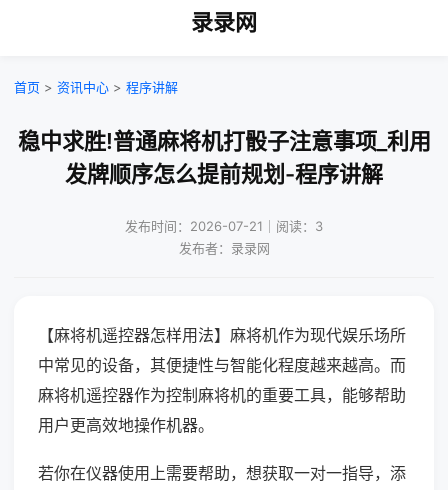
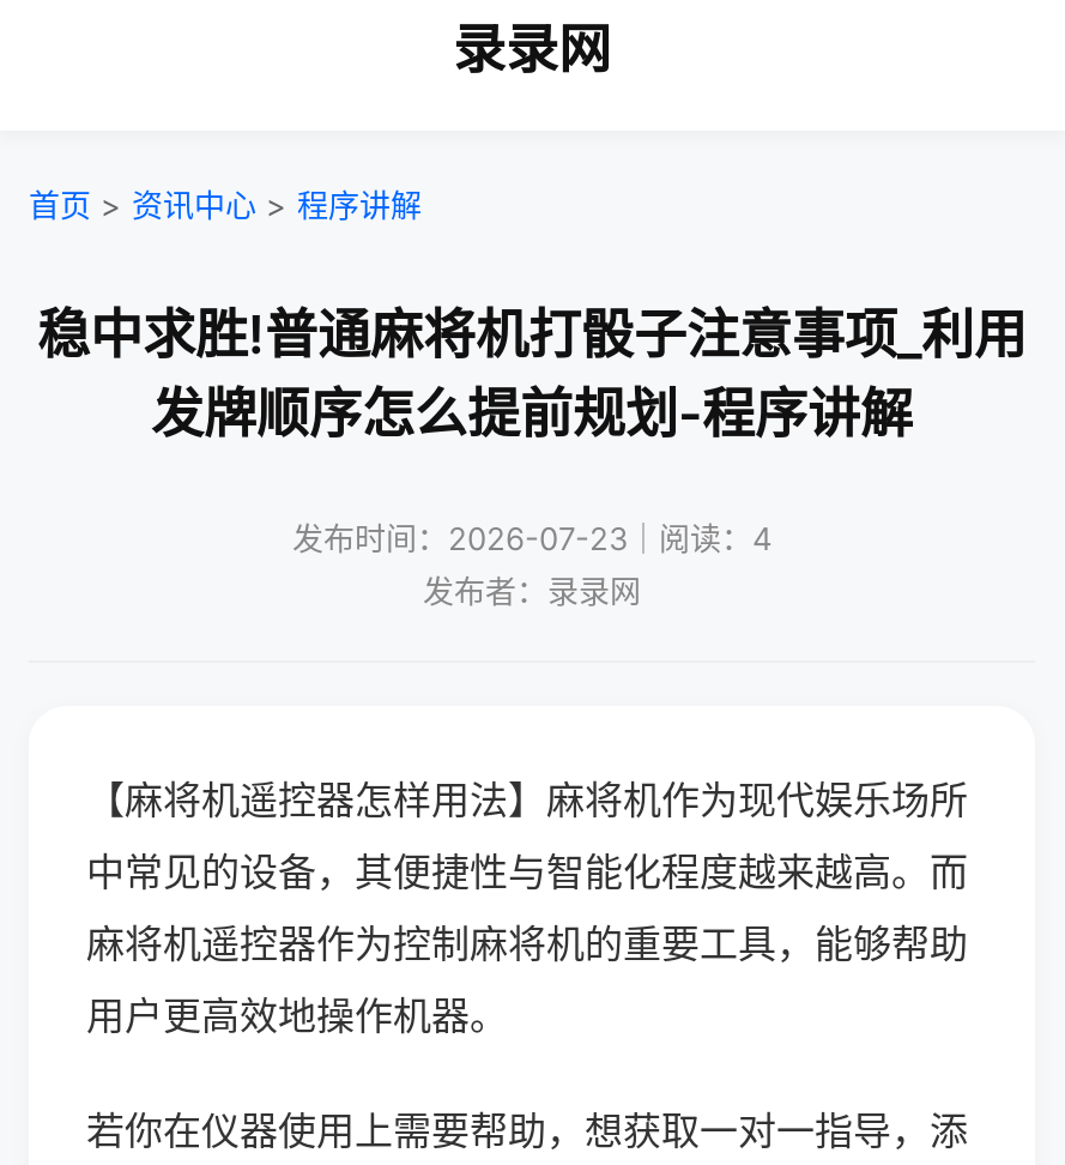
[125,218,323,234] 发布时间：2026-07-21｜阅读：3 -> [292,519,771,557] 发布时间：2026-07-23｜阅读：4

